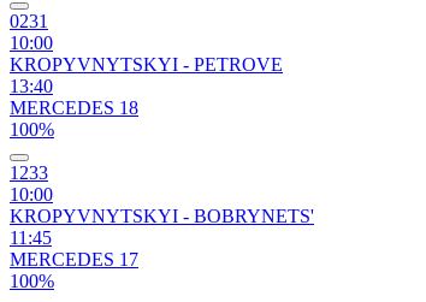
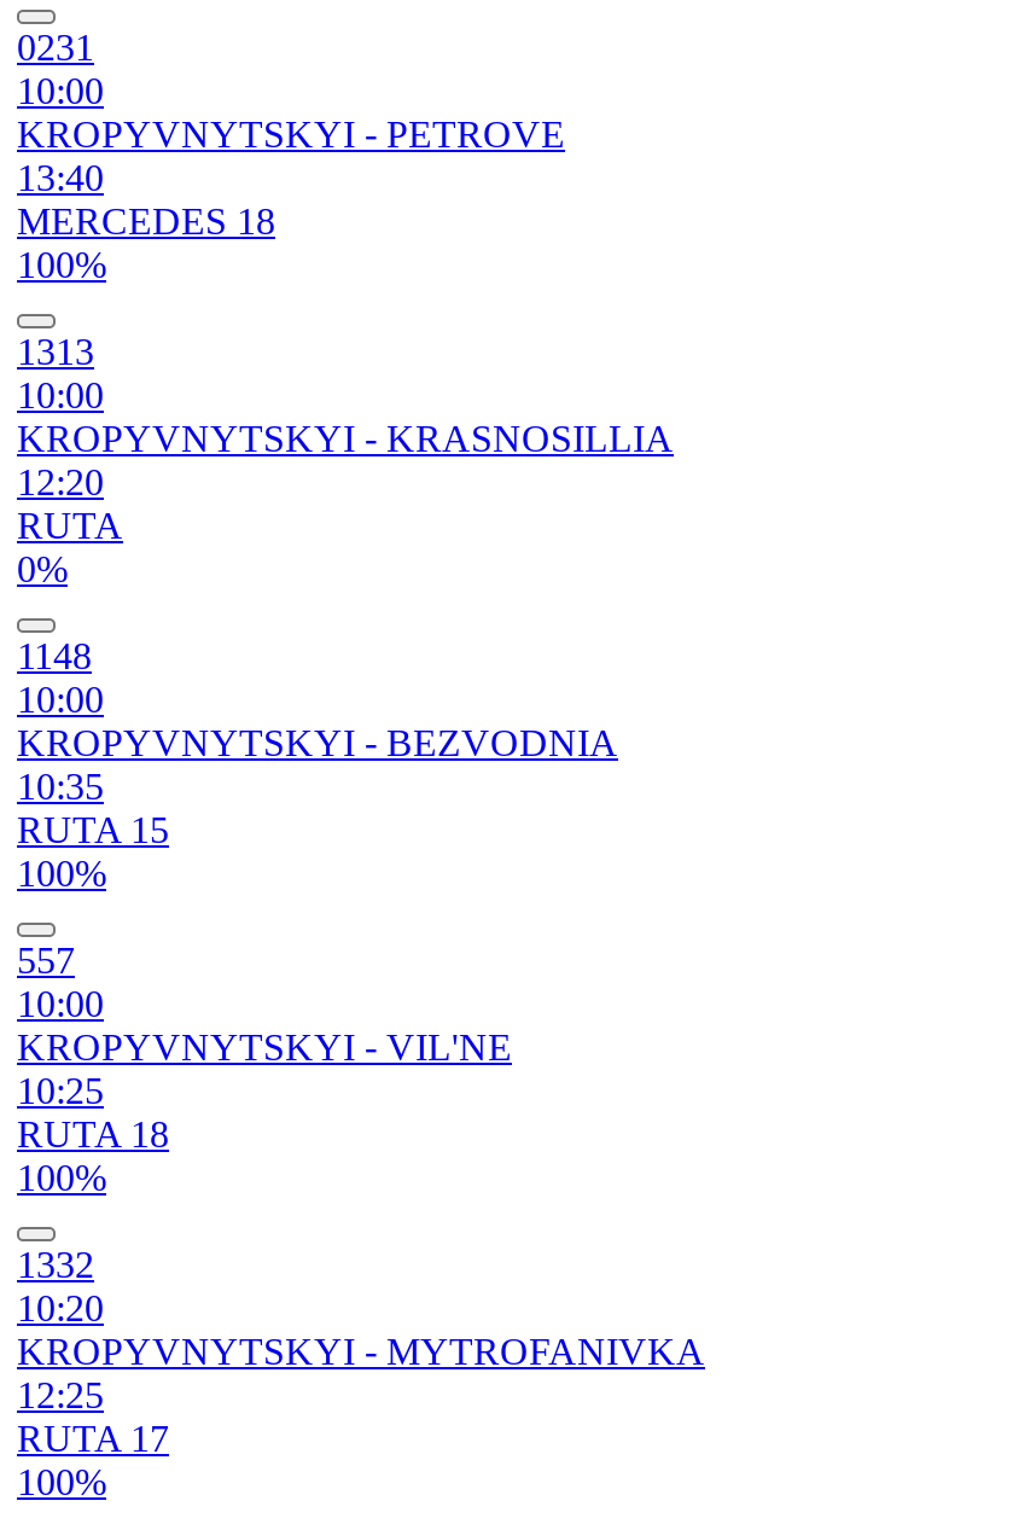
[10,162,48,183] 1233 -> [17,331,94,372] 1313
[10,206,314,269] KROPYVNYTSKYI - BOBRYNETS' | 11:45 | MERCEDES 17 -> [17,418,705,1459] KROPYVNYTSKYI - KRASNOSILLIA | 12:20 | RUTA | 0% | 1148 | 10:00 | KROPYVNYTSKYI - BEZVODNIA | 10:35 | RUTA 15 | 100% | 557 | 10:00 | KROPYVNYTSKYI - VIL'NE | 10:25 | RUTA 18 | 100% | 1332 | 10:20 | KROPYVNYTSKYI - MYTROFANIVKA | 12:25 | RUTA 17

